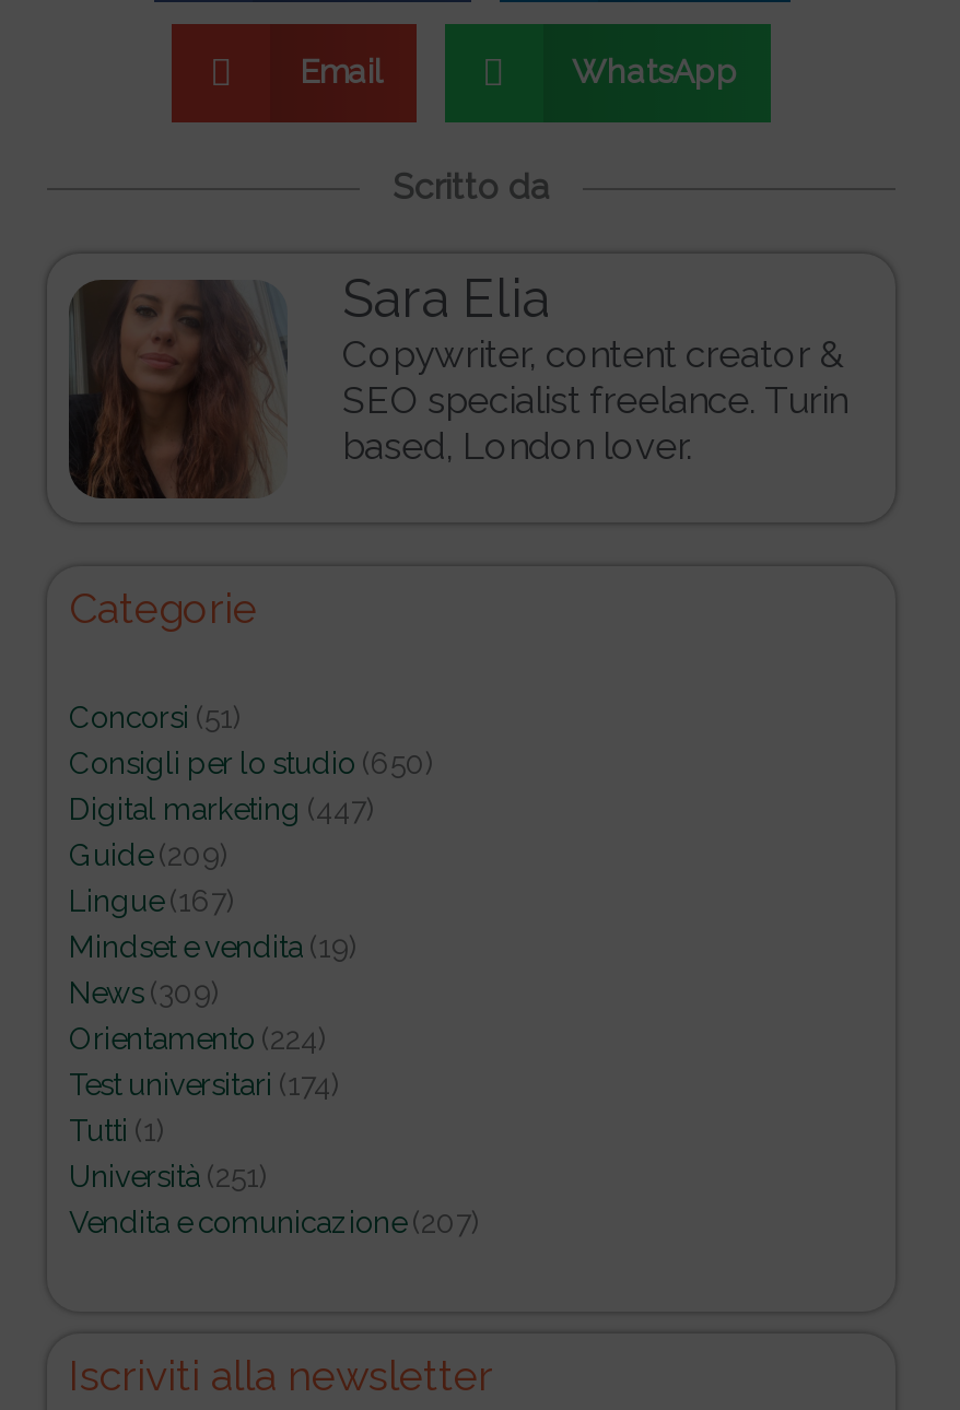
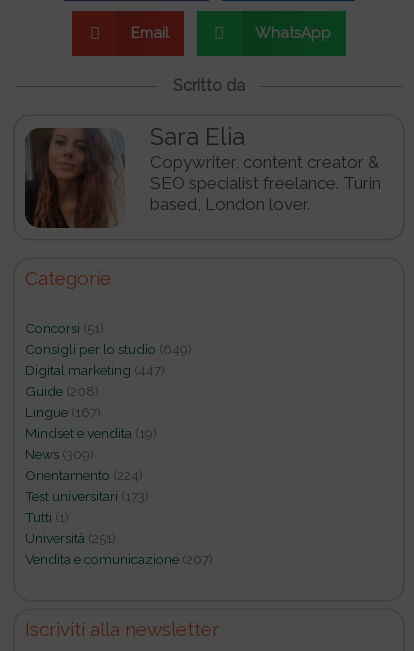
[69,745,434,780] Consigli per lo studio (650) -> [25,341,192,357] Consigli per lo studio (649)
[69,837,229,872] Guide(209) -> [25,383,99,399] Guide(208)
[69,1067,340,1102] Test universitari (174) -> [25,488,149,504] Test universitari (173)

